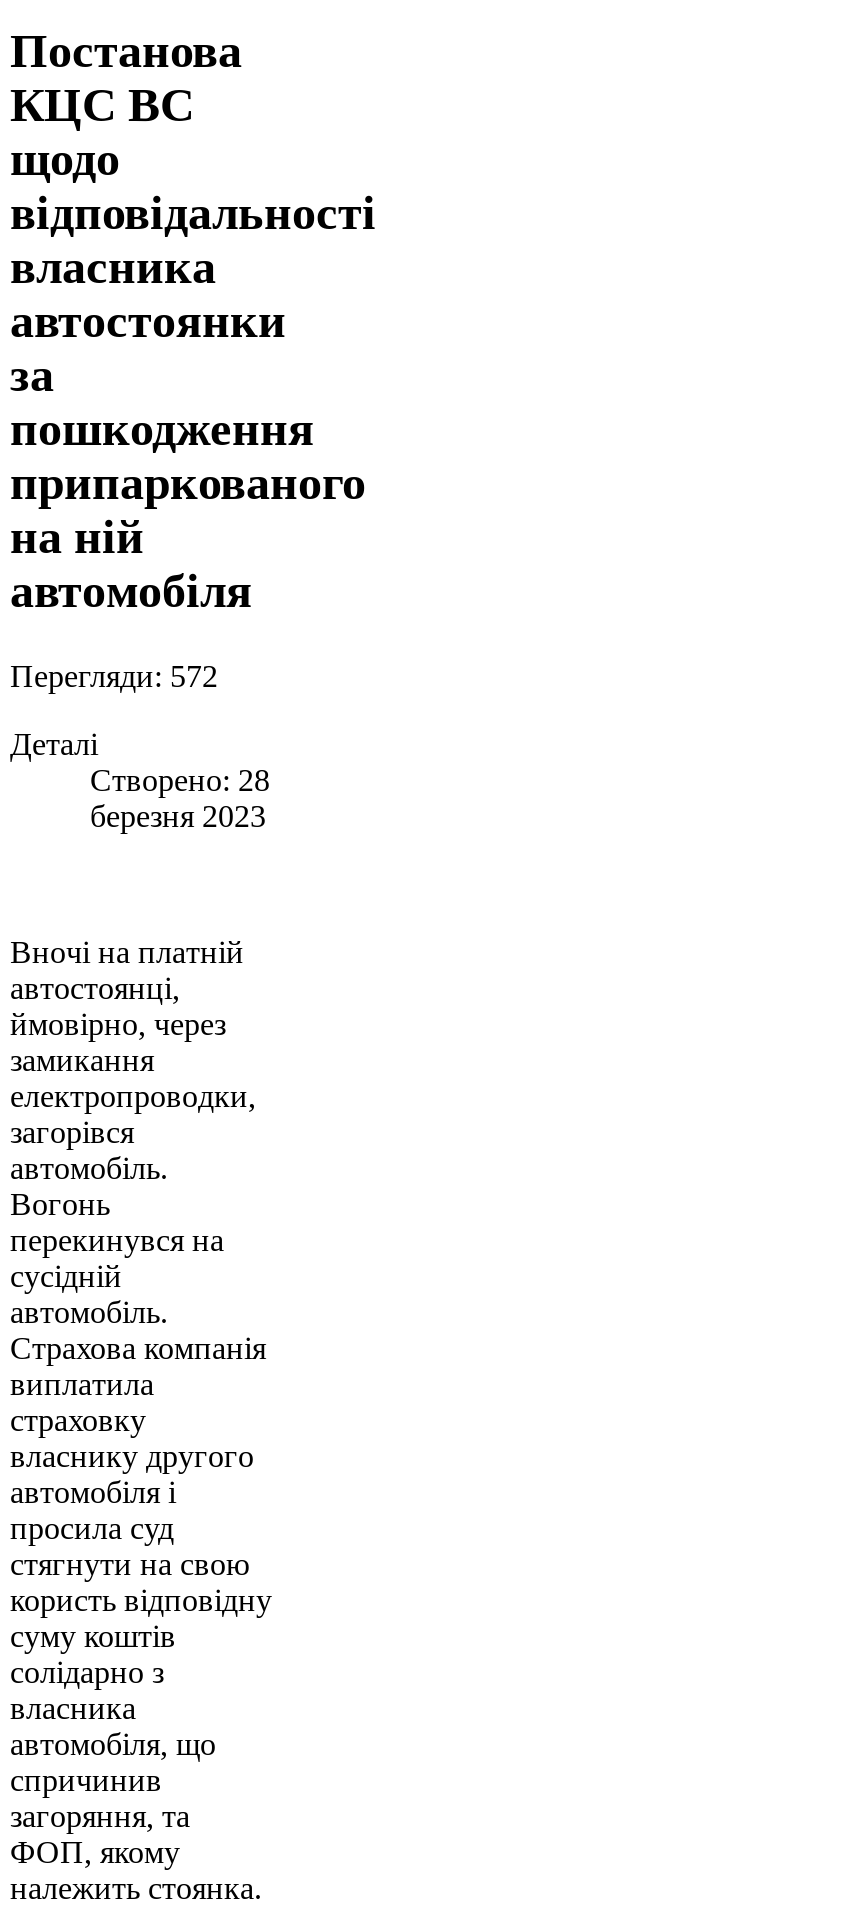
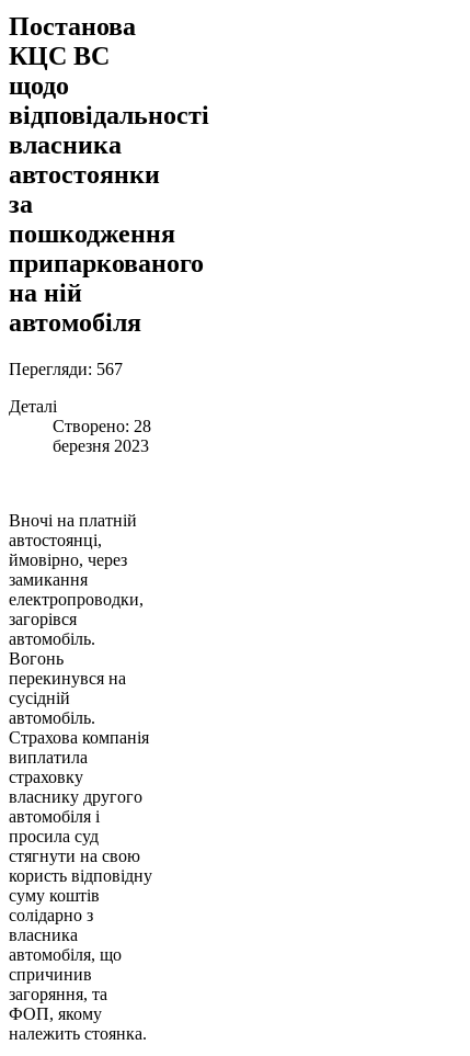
[10,660,218,694] Перегляди: 572 -> [9,359,123,378] Перегляди: 567

